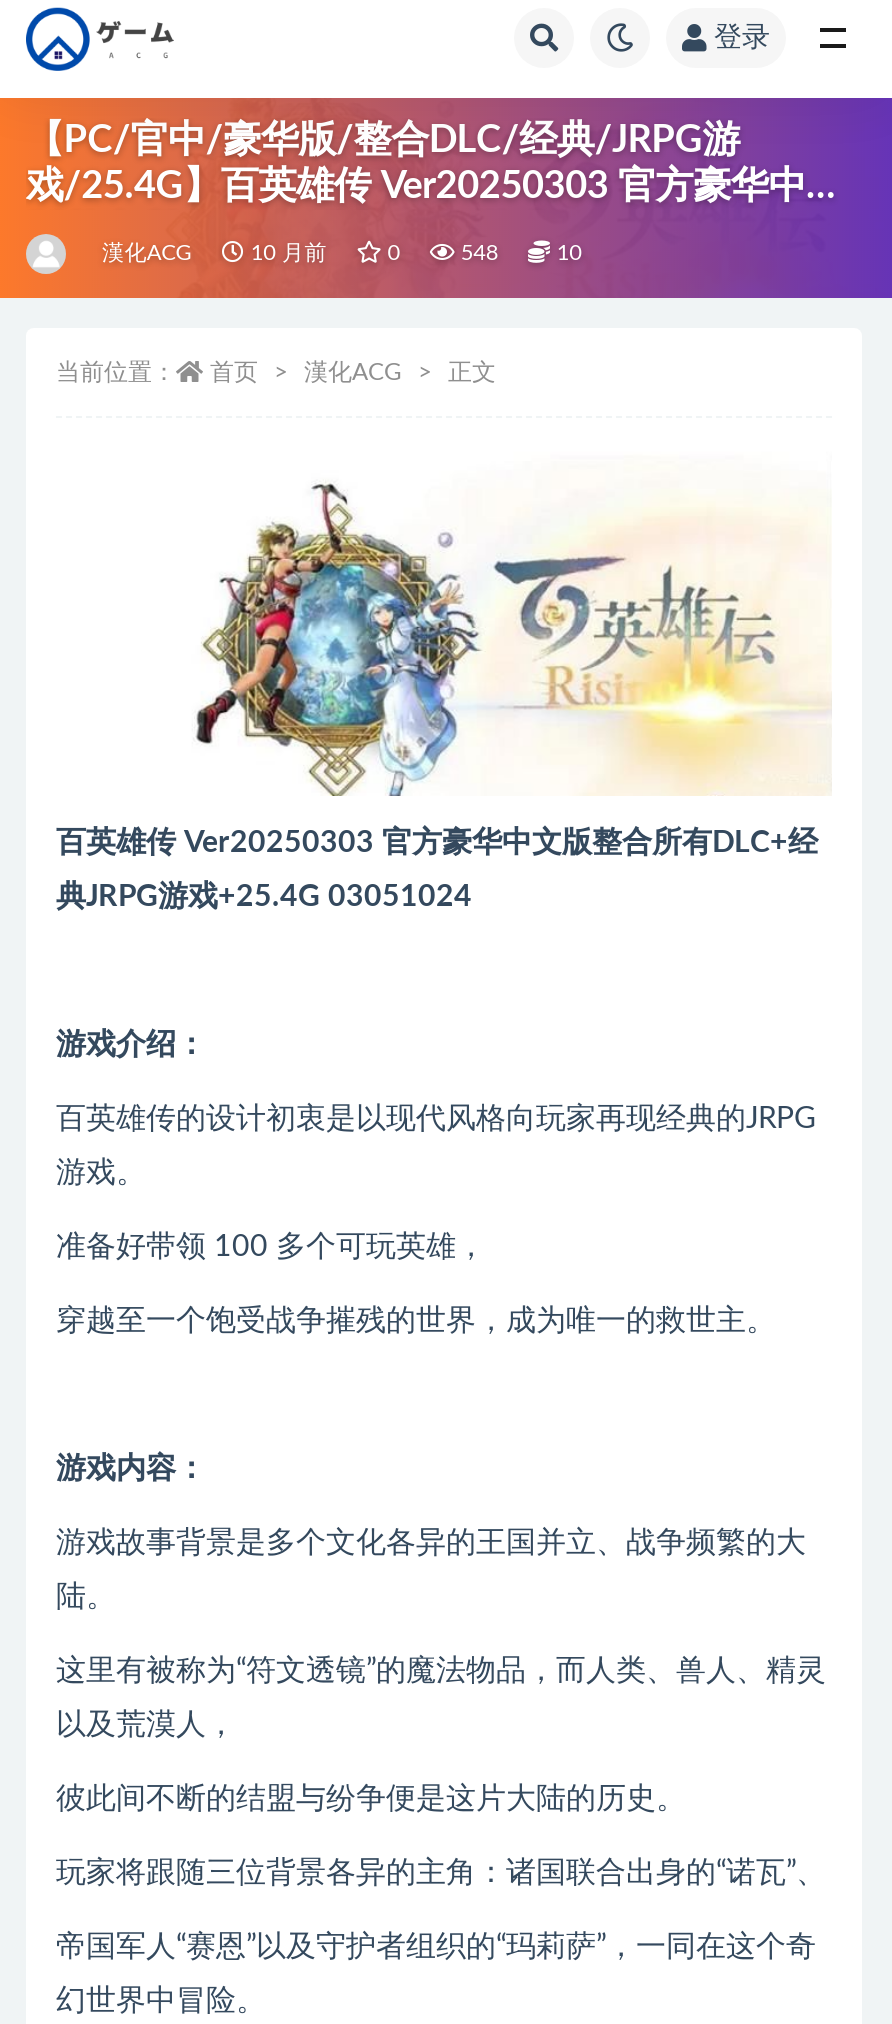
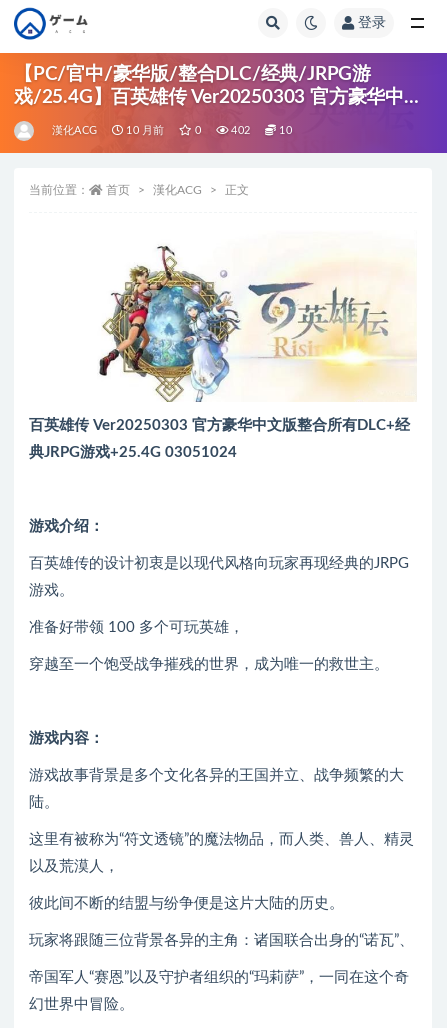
[454,242,498,264] 548 -> [228,125,250,136] 402

